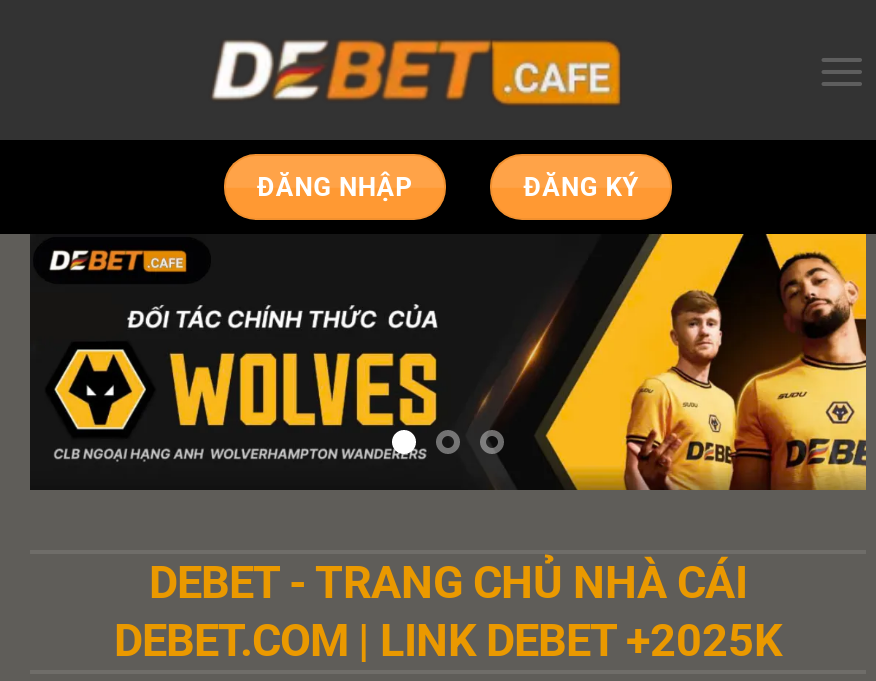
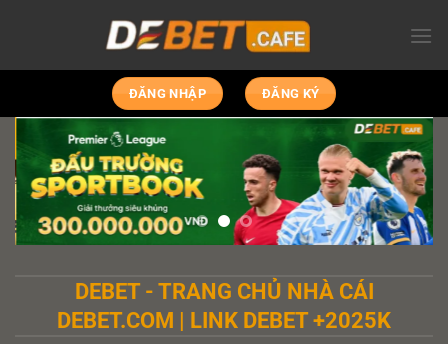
[30,232,868,492] [image] -> [14,116,434,246] [image]

